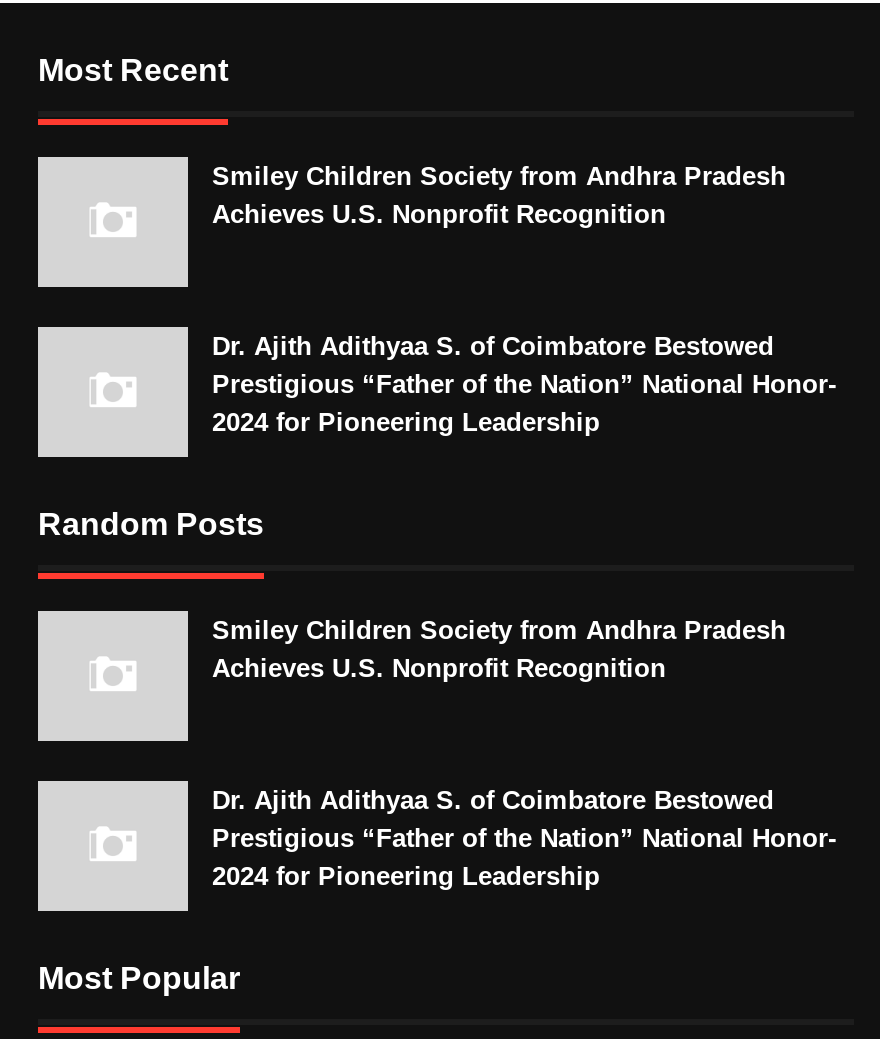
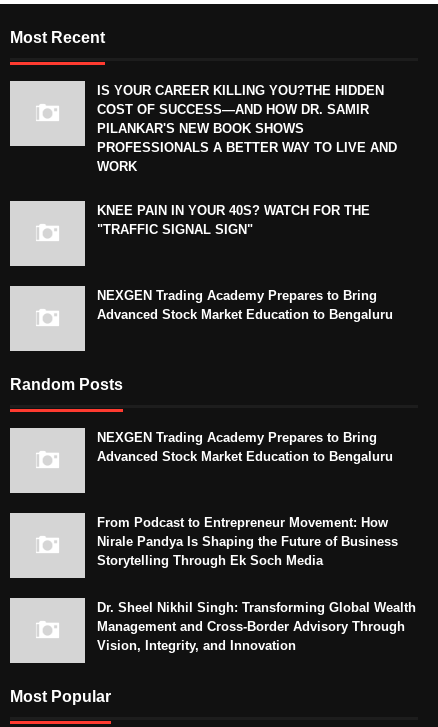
[212,162,786,230] Smiley Children Society from Andhra Pradesh | Achieves U.S. Nonprofit Recognition -> [97,83,397,237] IS YOUR CAREER KILLING YOU?THE HIDDEN | COST OF SUCCESS—AND HOW DR. SAMIR | PILANKAR'S NEW BOOK SHOWS | PROFESSIONALS A BETTER WAY TO LIVE AND | WORK | KNEE PAIN IN YOUR 40S? WATCH FOR THE | "TRAFFIC SIGNAL SIGN"
[212,332,836,438] Dr. Ajith Adithyaa S. of Coimbatore Bestowed | Prestigious “Father of the Nation” National Honor- | 2024 for Pioneering Leadership -> [97,288,393,322] NEXGEN Trading Academy Prepares to Bring | Advanced Stock Market Education to Bengaluru
[212,616,786,684] Smiley Children Society from Andhra Pradesh | Achieves U.S. Nonprofit Recognition -> [97,430,393,464] NEXGEN Trading Academy Prepares to Bring | Advanced Stock Market Education to Bengaluru
[212,786,836,892] Dr. Ajith Adithyaa S. of Coimbatore Bestowed | Prestigious “Father of the Nation” National Honor- | 2024 for Pioneering Leadership -> [97,515,416,653] From Podcast to Entrepreneur Movement: How | Nirale Pandya Is Shaping the Future of Business | Storytelling Through Ek Soch Media | Dr. Sheel Nikhil Singh: Transforming Global Wealth | Management and Cross-Border Advisory Through | Vision, Integrity, and Innovation

